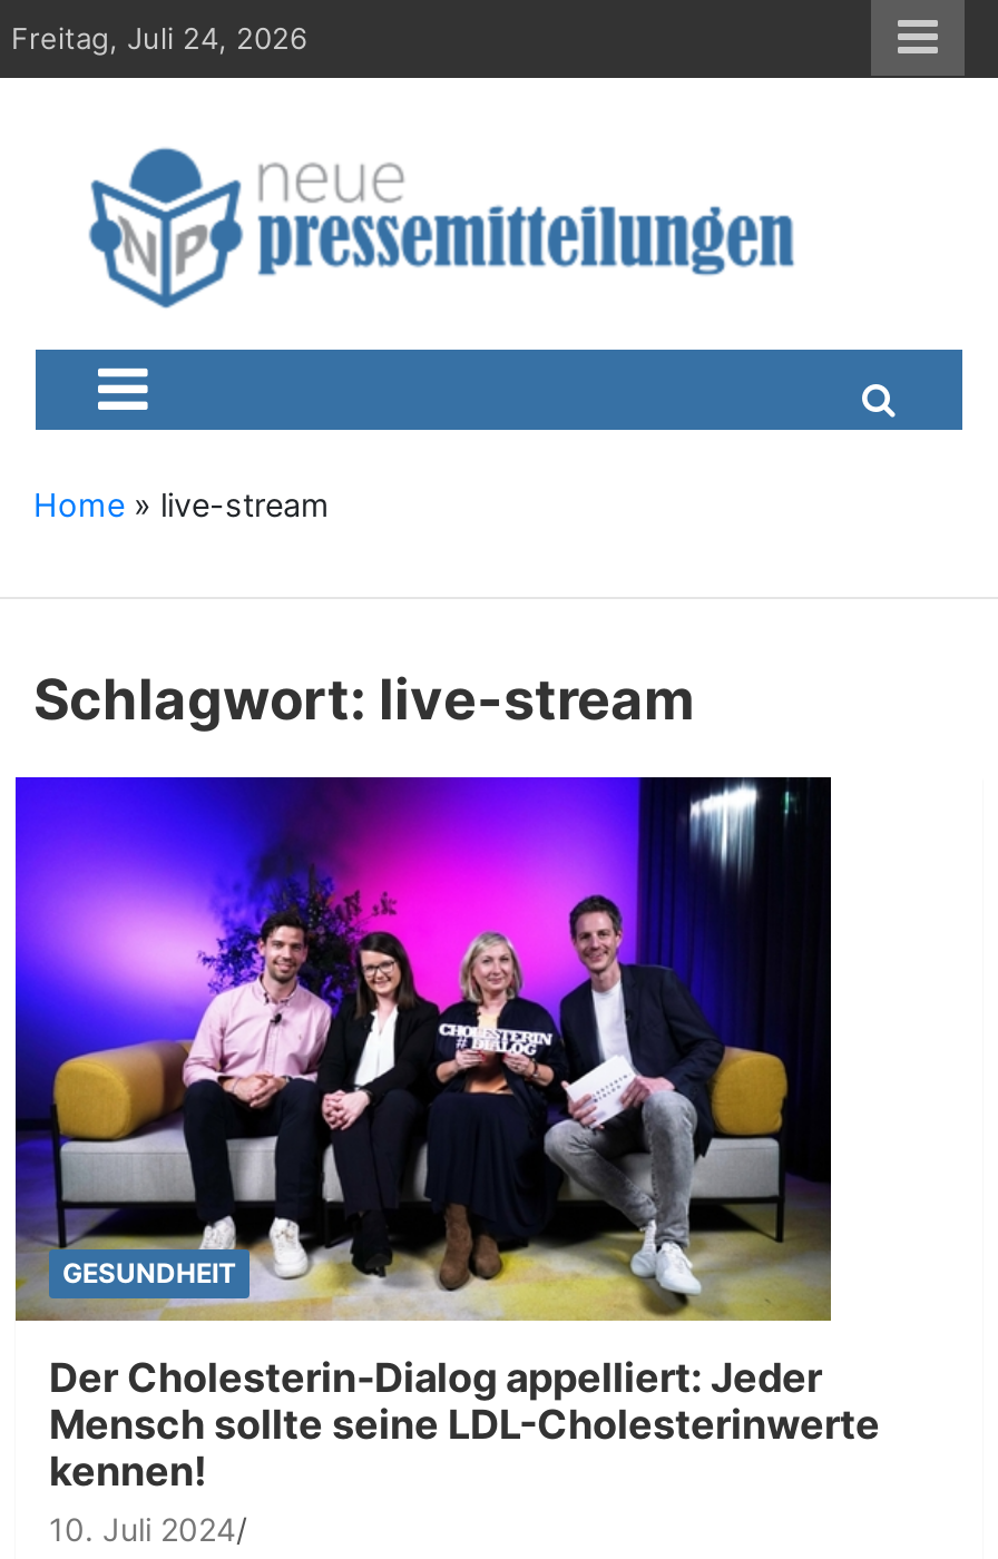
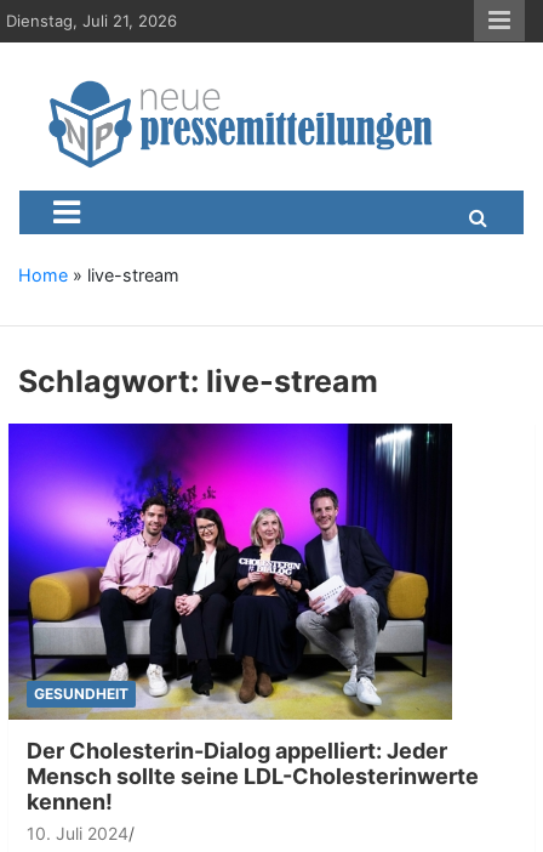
[11,20,307,56] Freitag, Juli 24, 2026 -> [6,11,177,30] Dienstag, Juli 21, 2026

